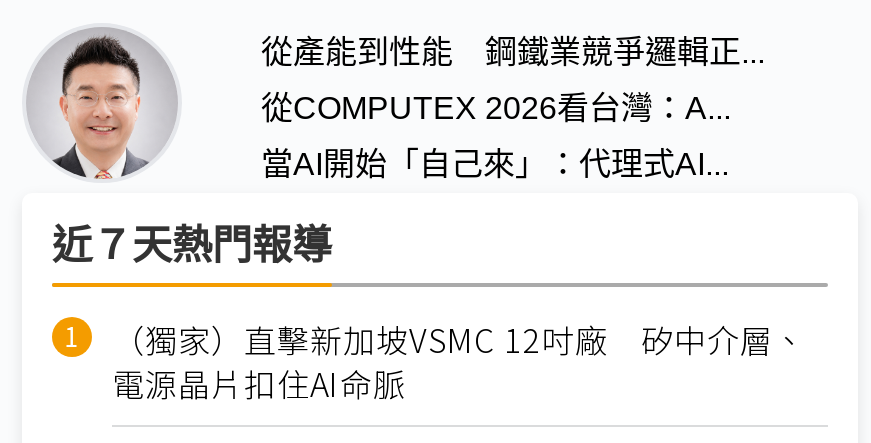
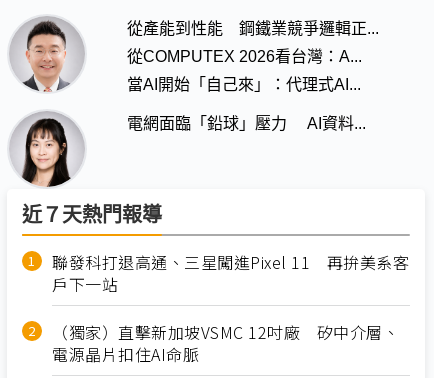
none -> [18,110,78,188] [image]
none -> [126,115,365,132] 電網面臨「鉛球」壓力 AI資料...
none -> [52,250,409,296] 聯發科打退高通、三星闖進Pixel 11 再拚美系客 | 戶下一站

